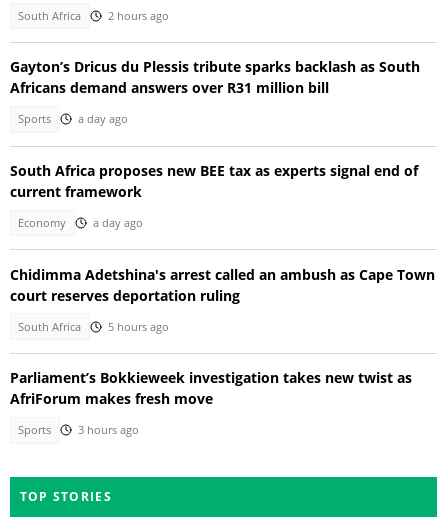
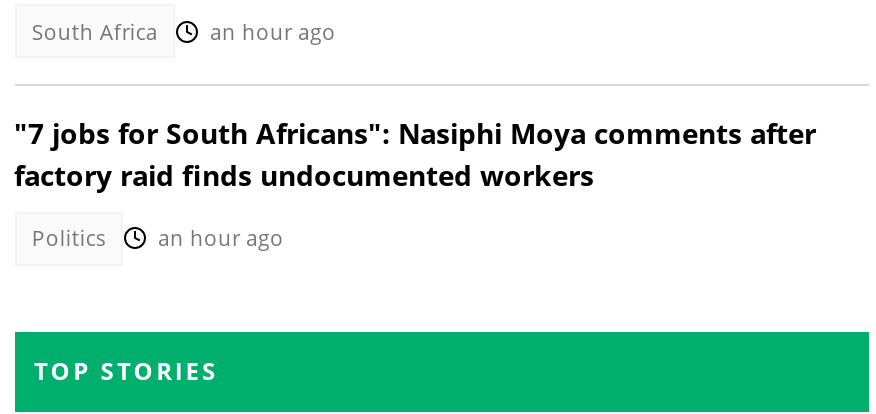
[9,9,434,437] 2 hours ago | Gayton’s Dricus du Plessis tribute sparks backlash as South | Africans demand answers over R31 million bill | Sports | a day ago | South Africa proposes new BEE tax as experts signal end of | current framework | Economy | a day ago | Chidimma Adetshina's arrest called an ambush as Cape Town | court reserves deportation ruling | South Africa | 5 hours ago | Parliament’s Bokkieweek investigation takes new twist as | AfriForum makes fresh move | Sports | 3 hours ago -> [14,18,816,253] an hour ago | "7 jobs for South Africans": Nasiphi Moya comments after | factory raid finds undocumented workers | Politics | an hour ago

